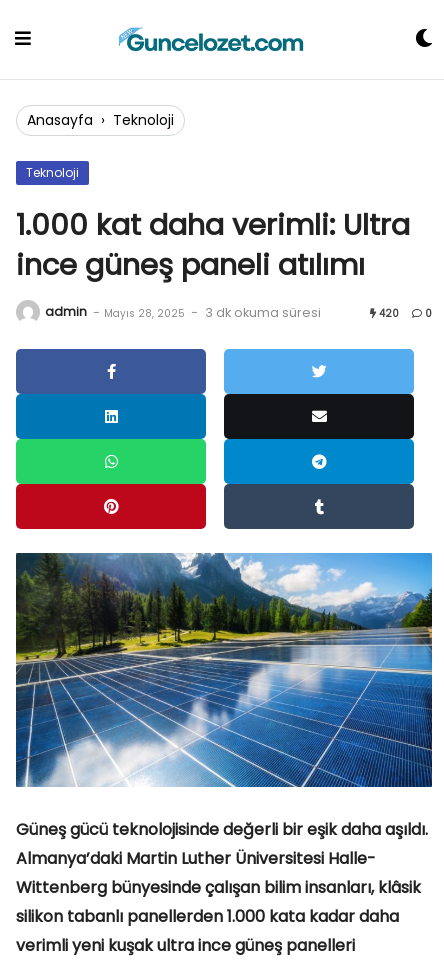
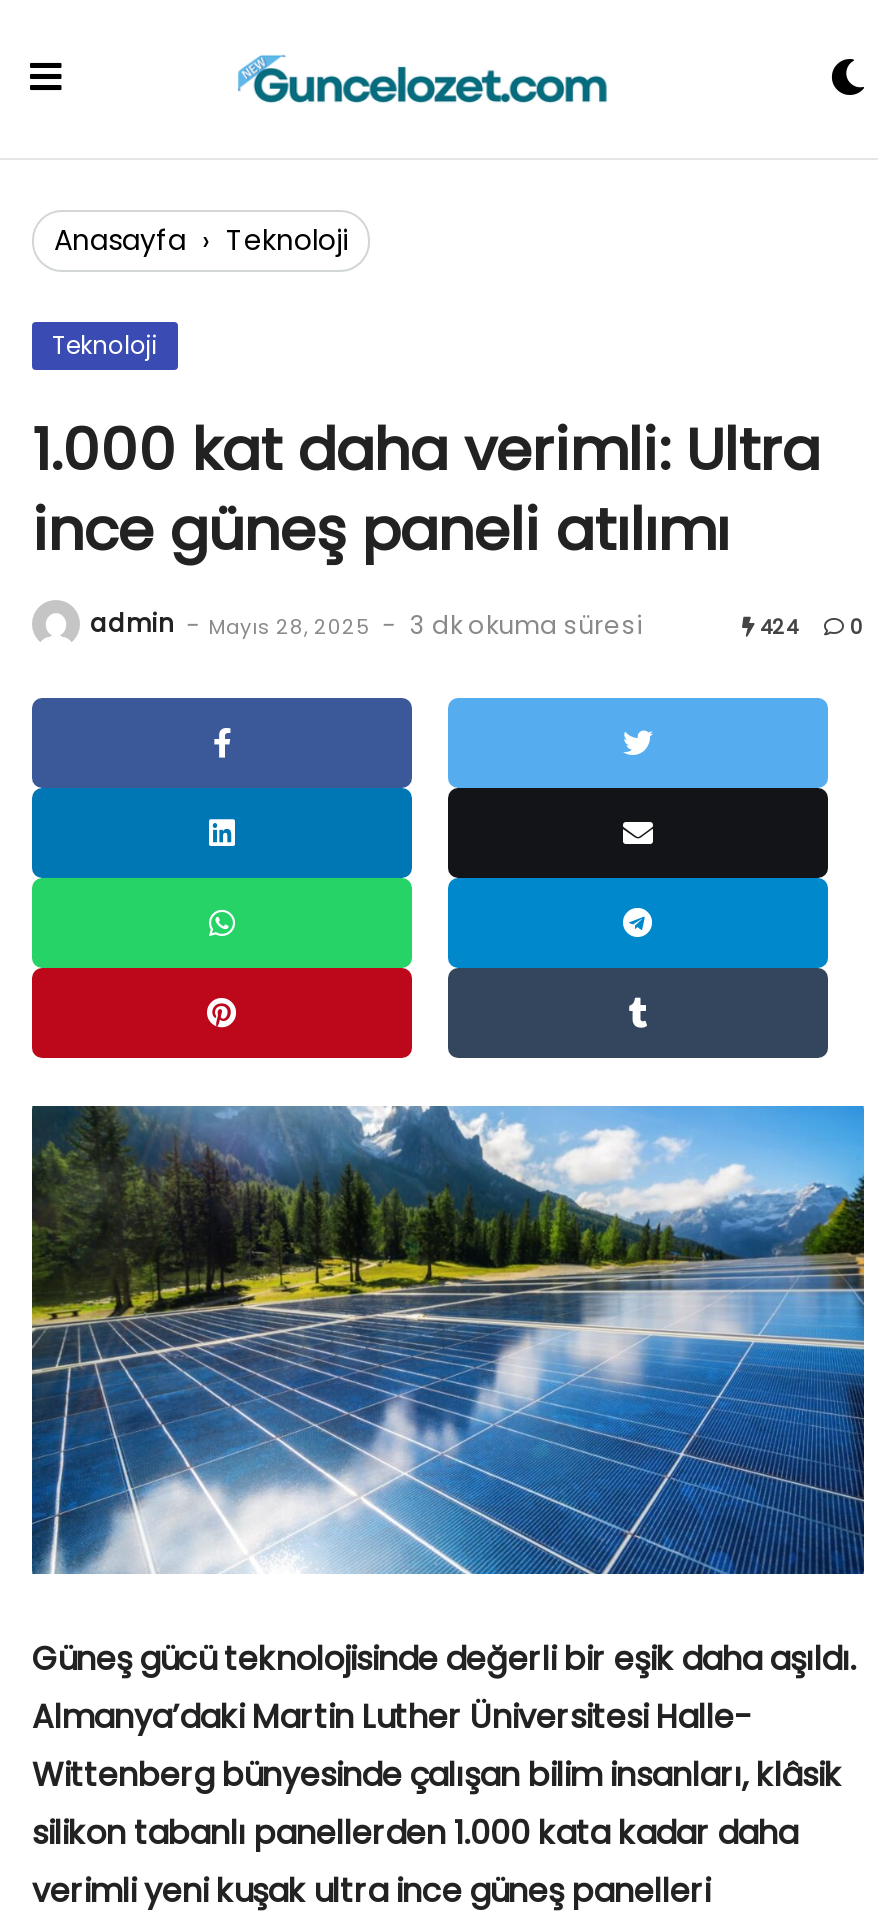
[376,305,432,320] 420 0 -> [754,611,864,641] 424 0

